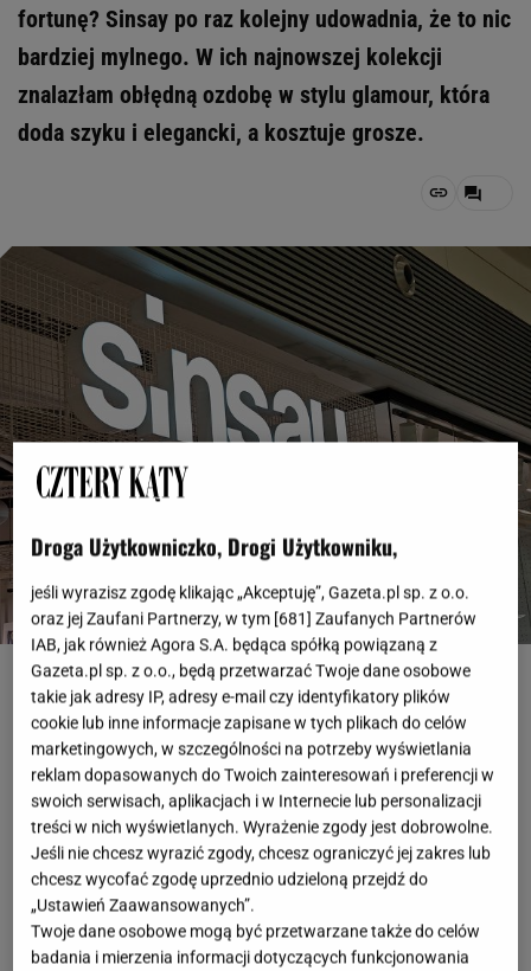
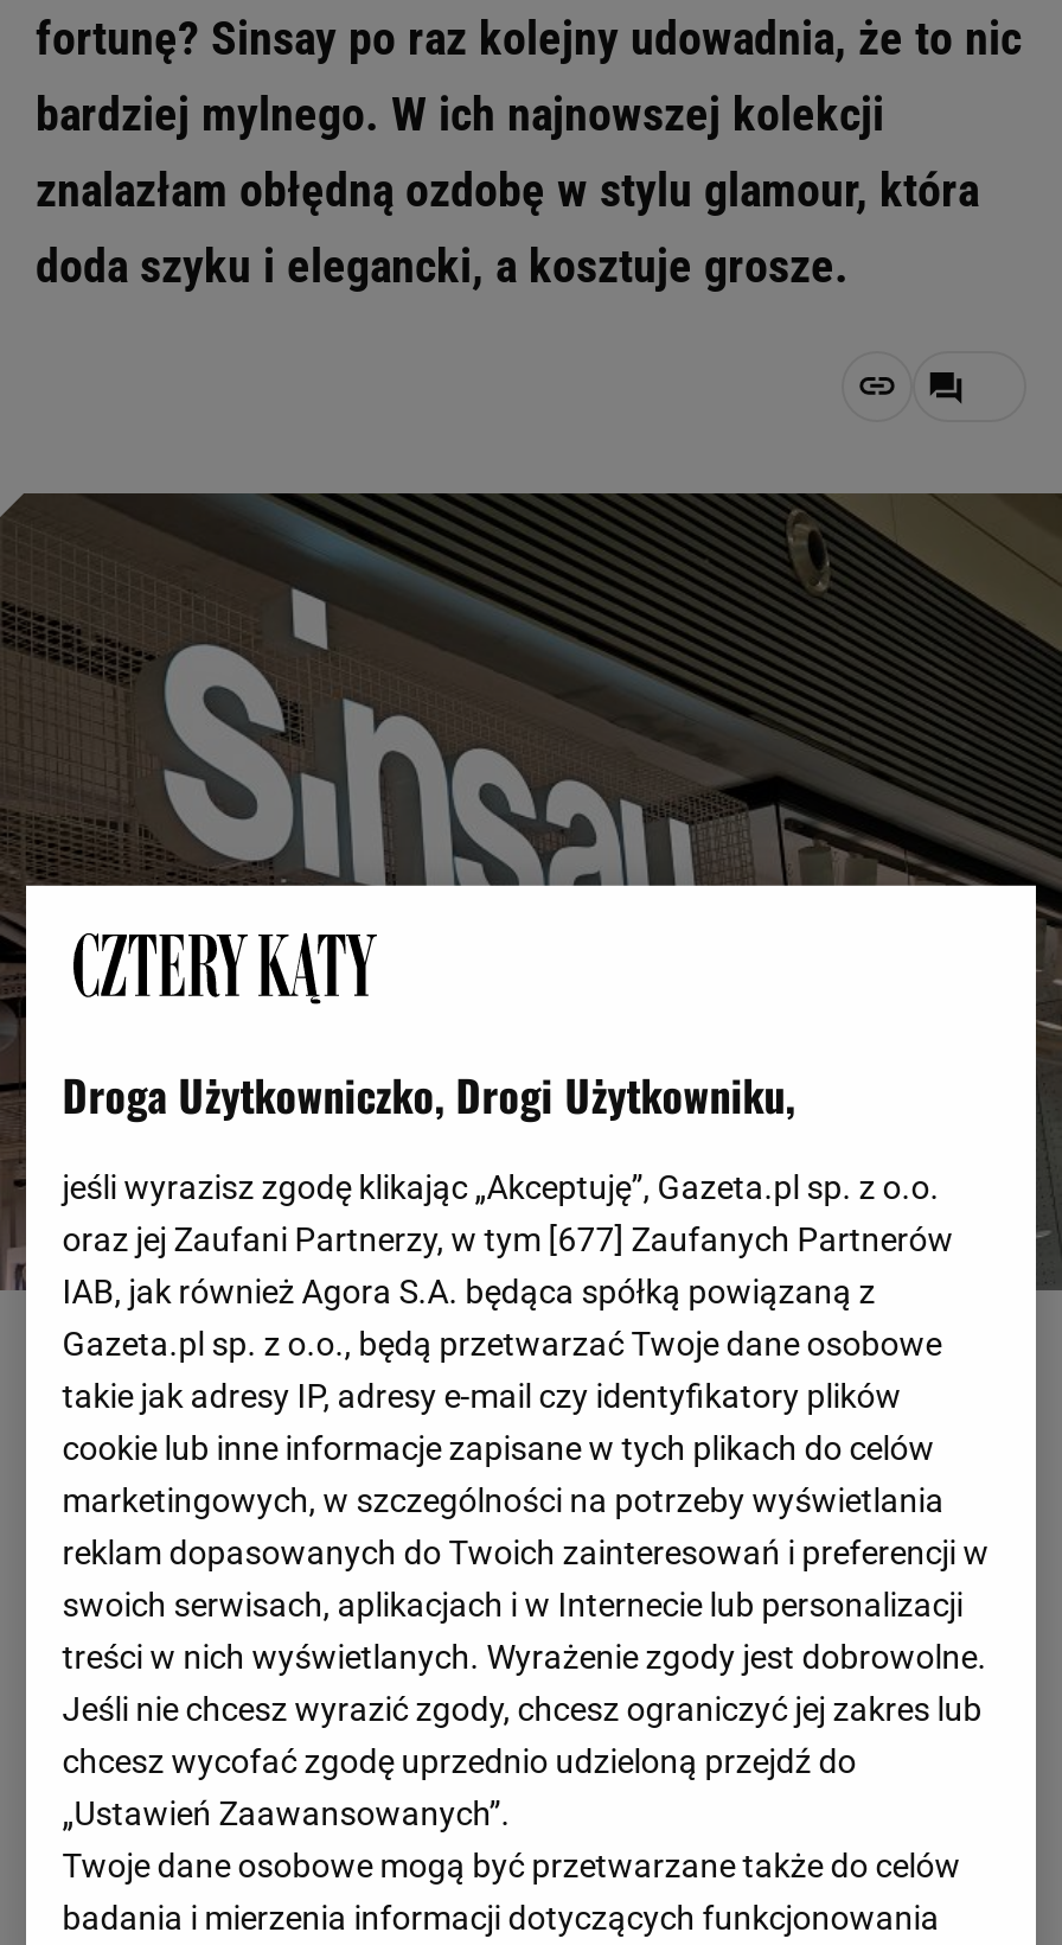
[31,609,477,628] oraz jej Zaufani Partnerzy, w tym [681] Zaufanych Partnerów -> [62,1221,953,1259] oraz jej Zaufani Partnerzy, w tym [677] Zaufanych Partnerów

